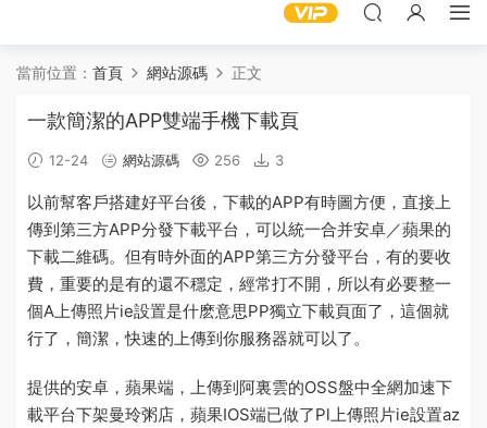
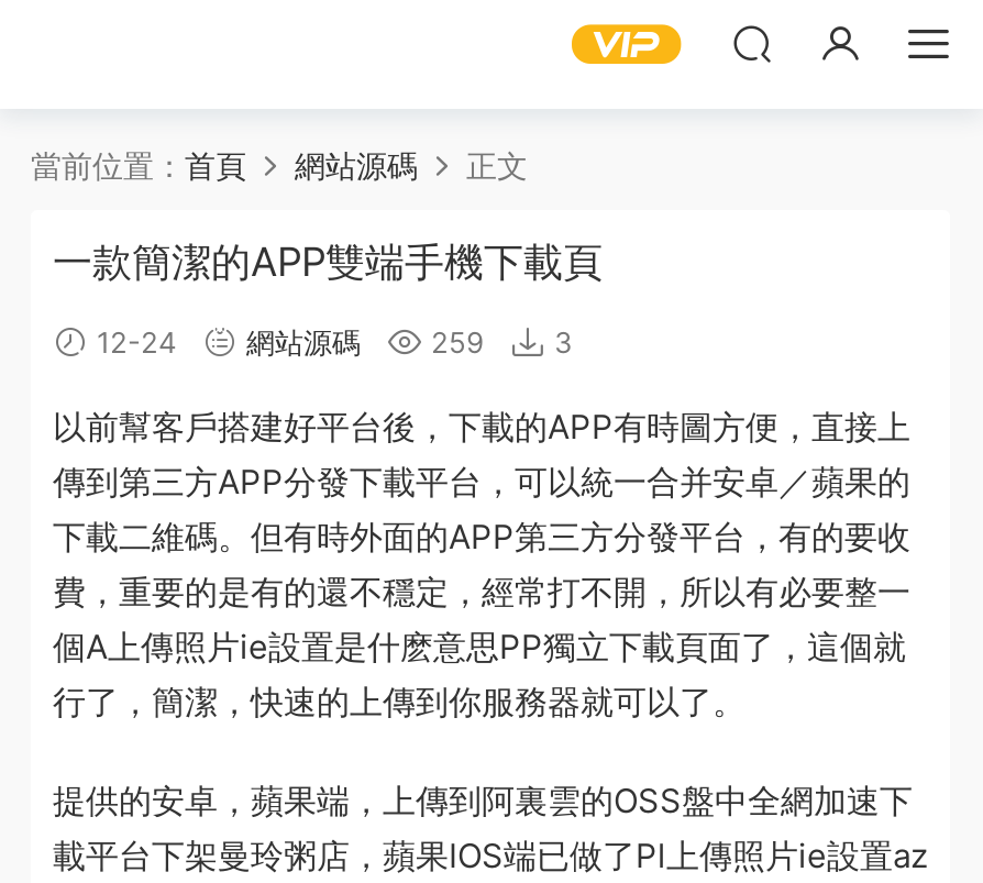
[45,151,284,169] 12-24 網站源碼 256 3 -> [88,324,572,360] 12-24 網站源碼 259 3

